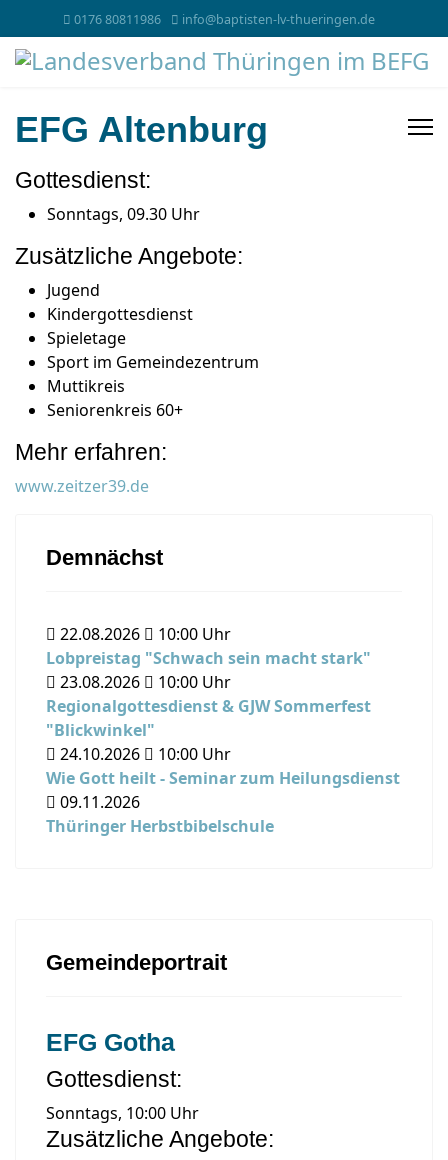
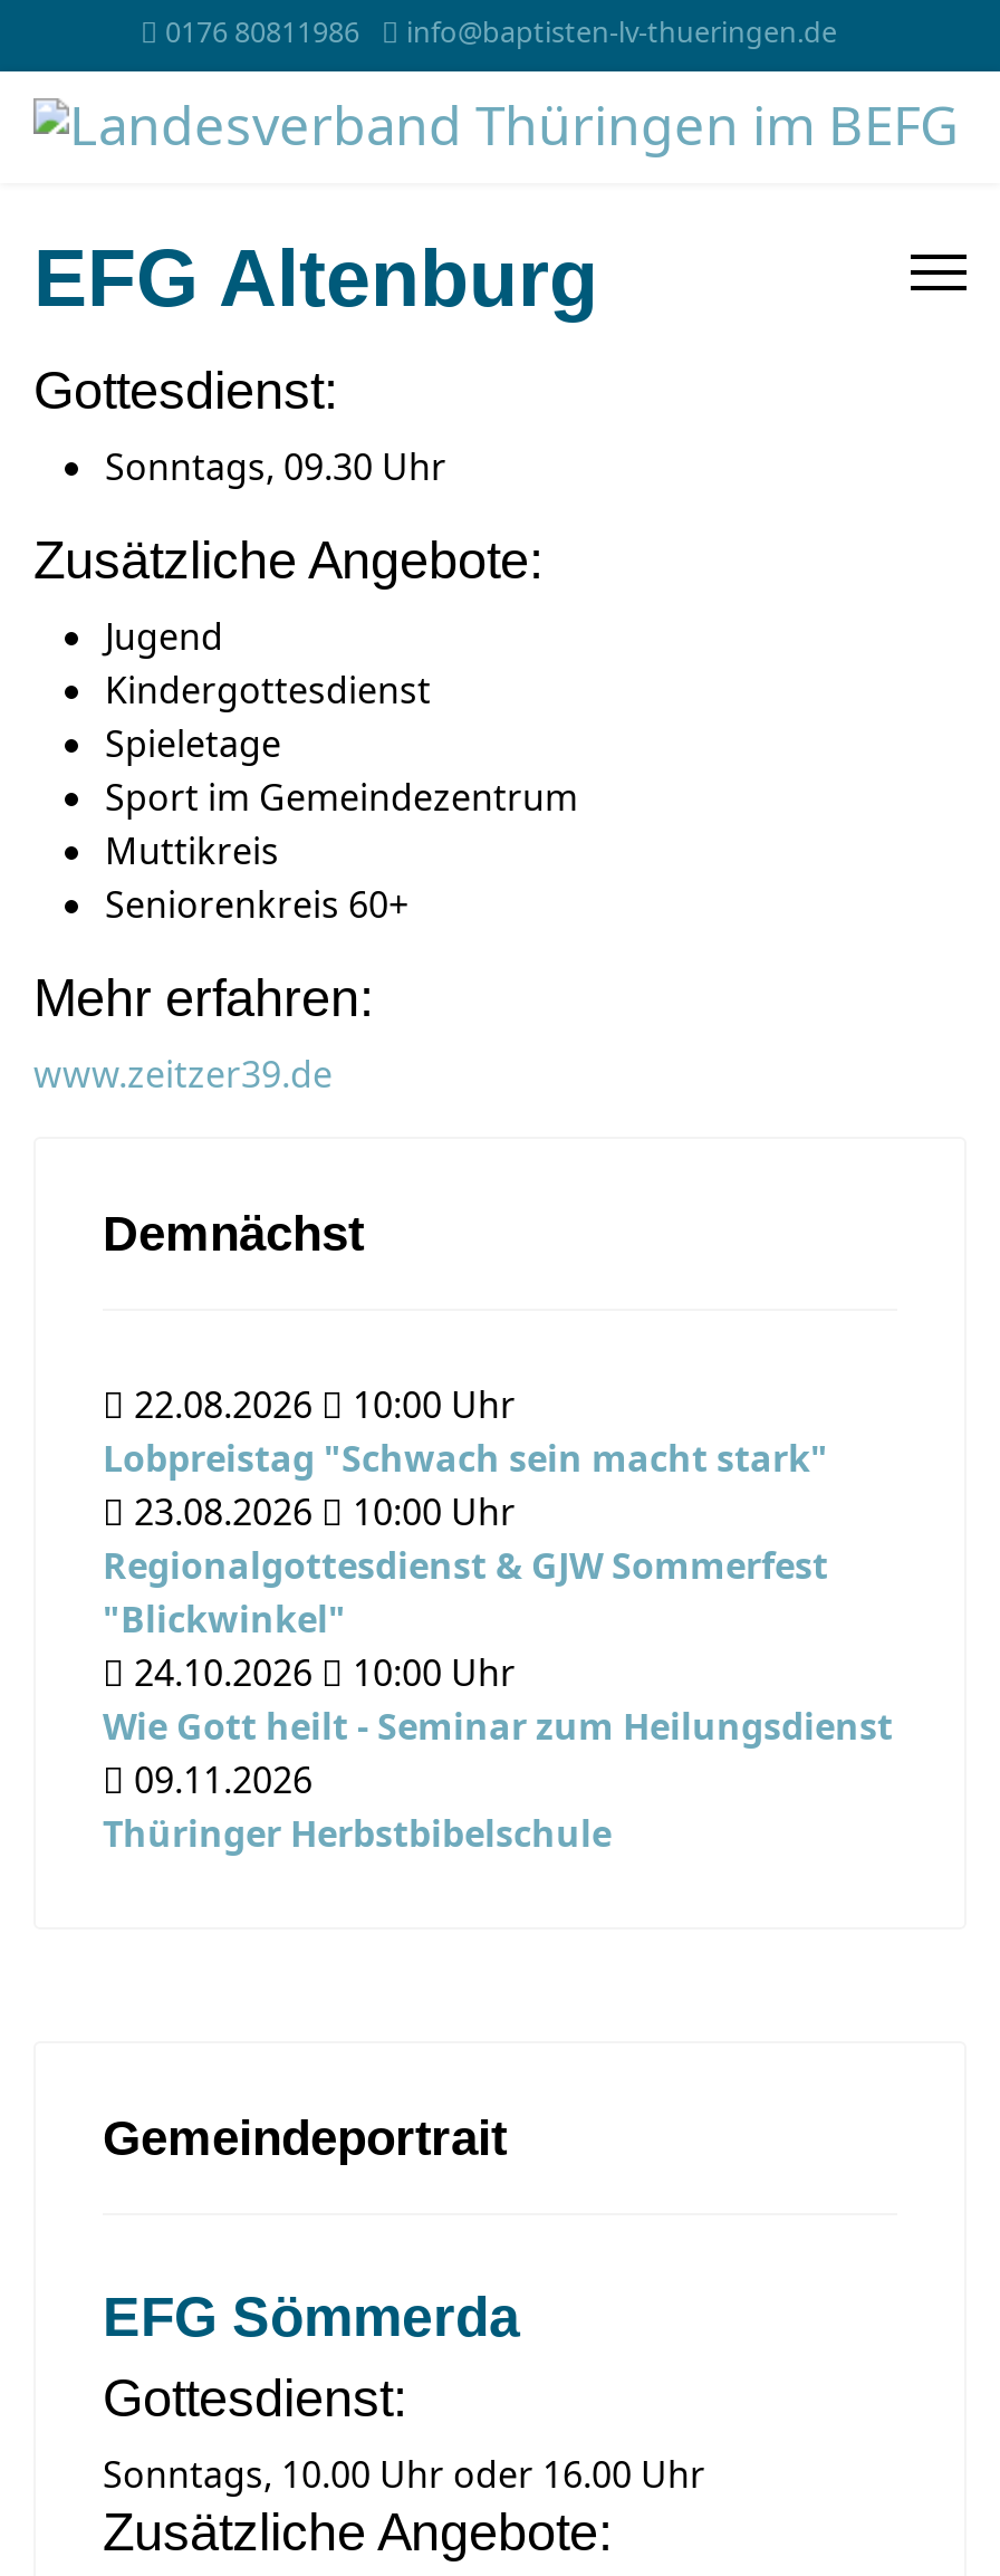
[46,1028,175,1056] EFG Gotha -> [103,2285,520,2347] EFG Sömmerda
[46,1102,199,1124] Sonntags, 10:00 Uhr -> [103,2450,705,2499] Sonntags, 10.00 Uhr oder 16.00 Uhr

